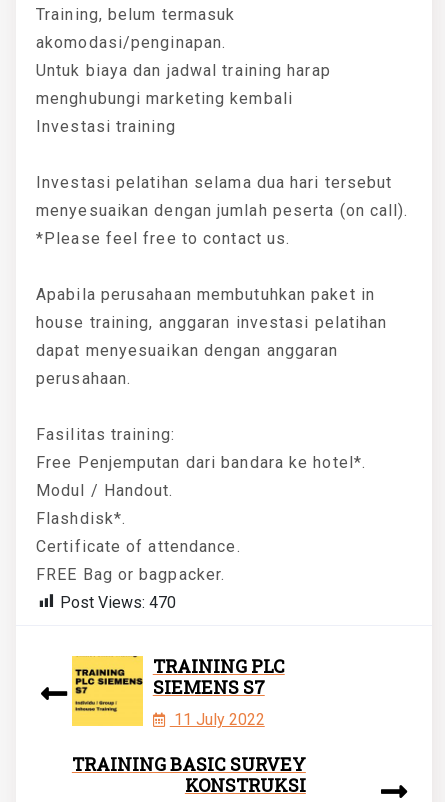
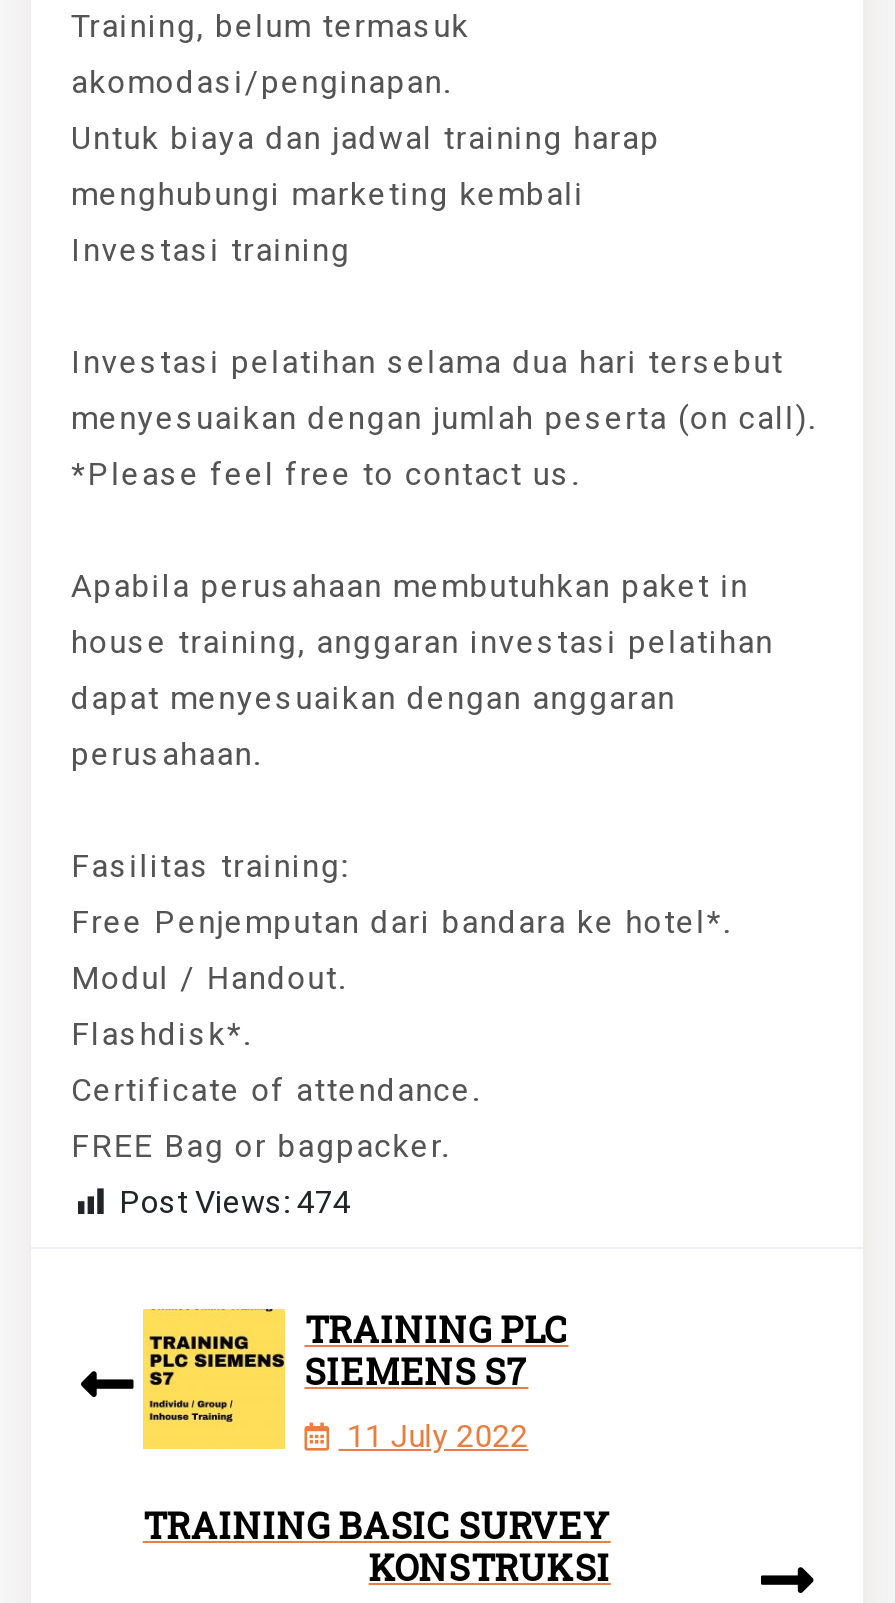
[60,593,176,612] Post Views: 470 -> [119,1184,351,1222] Post Views: 474

